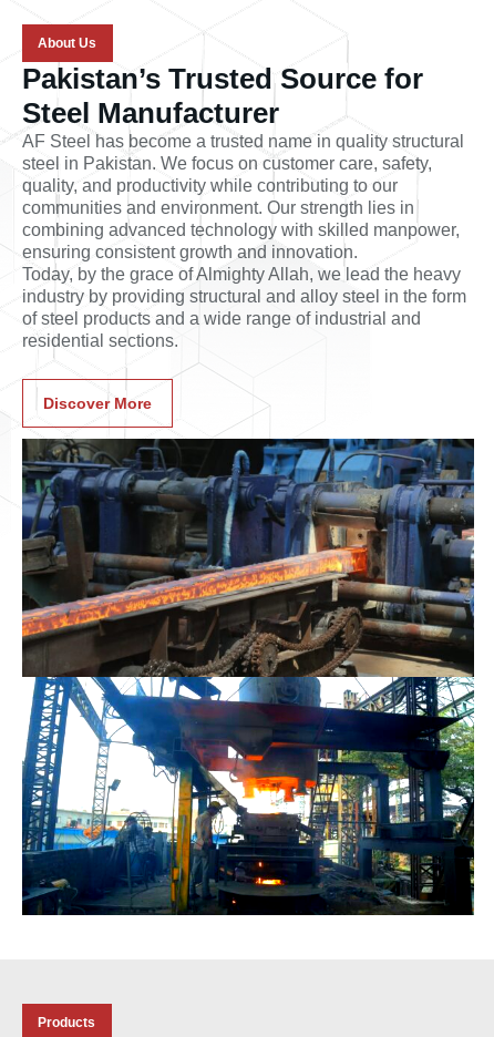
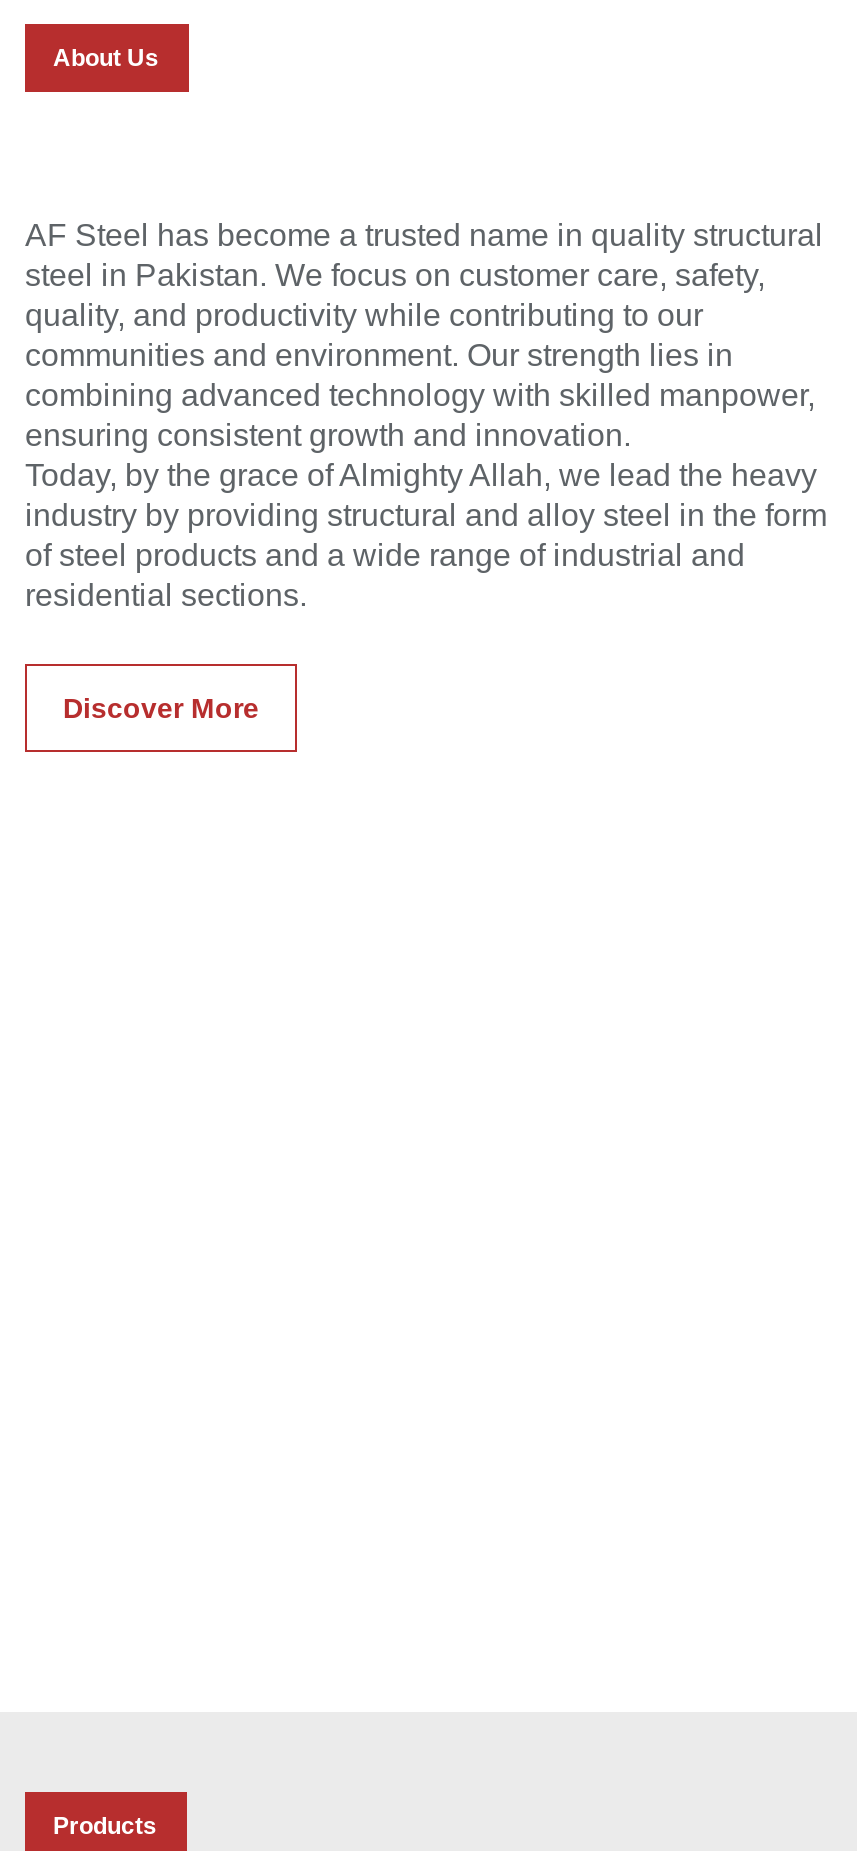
[22,62,423,130] Pakistan’s Trusted Source for | Steel Manufacturer -> none
[21,438,475,916] [image] -> none

